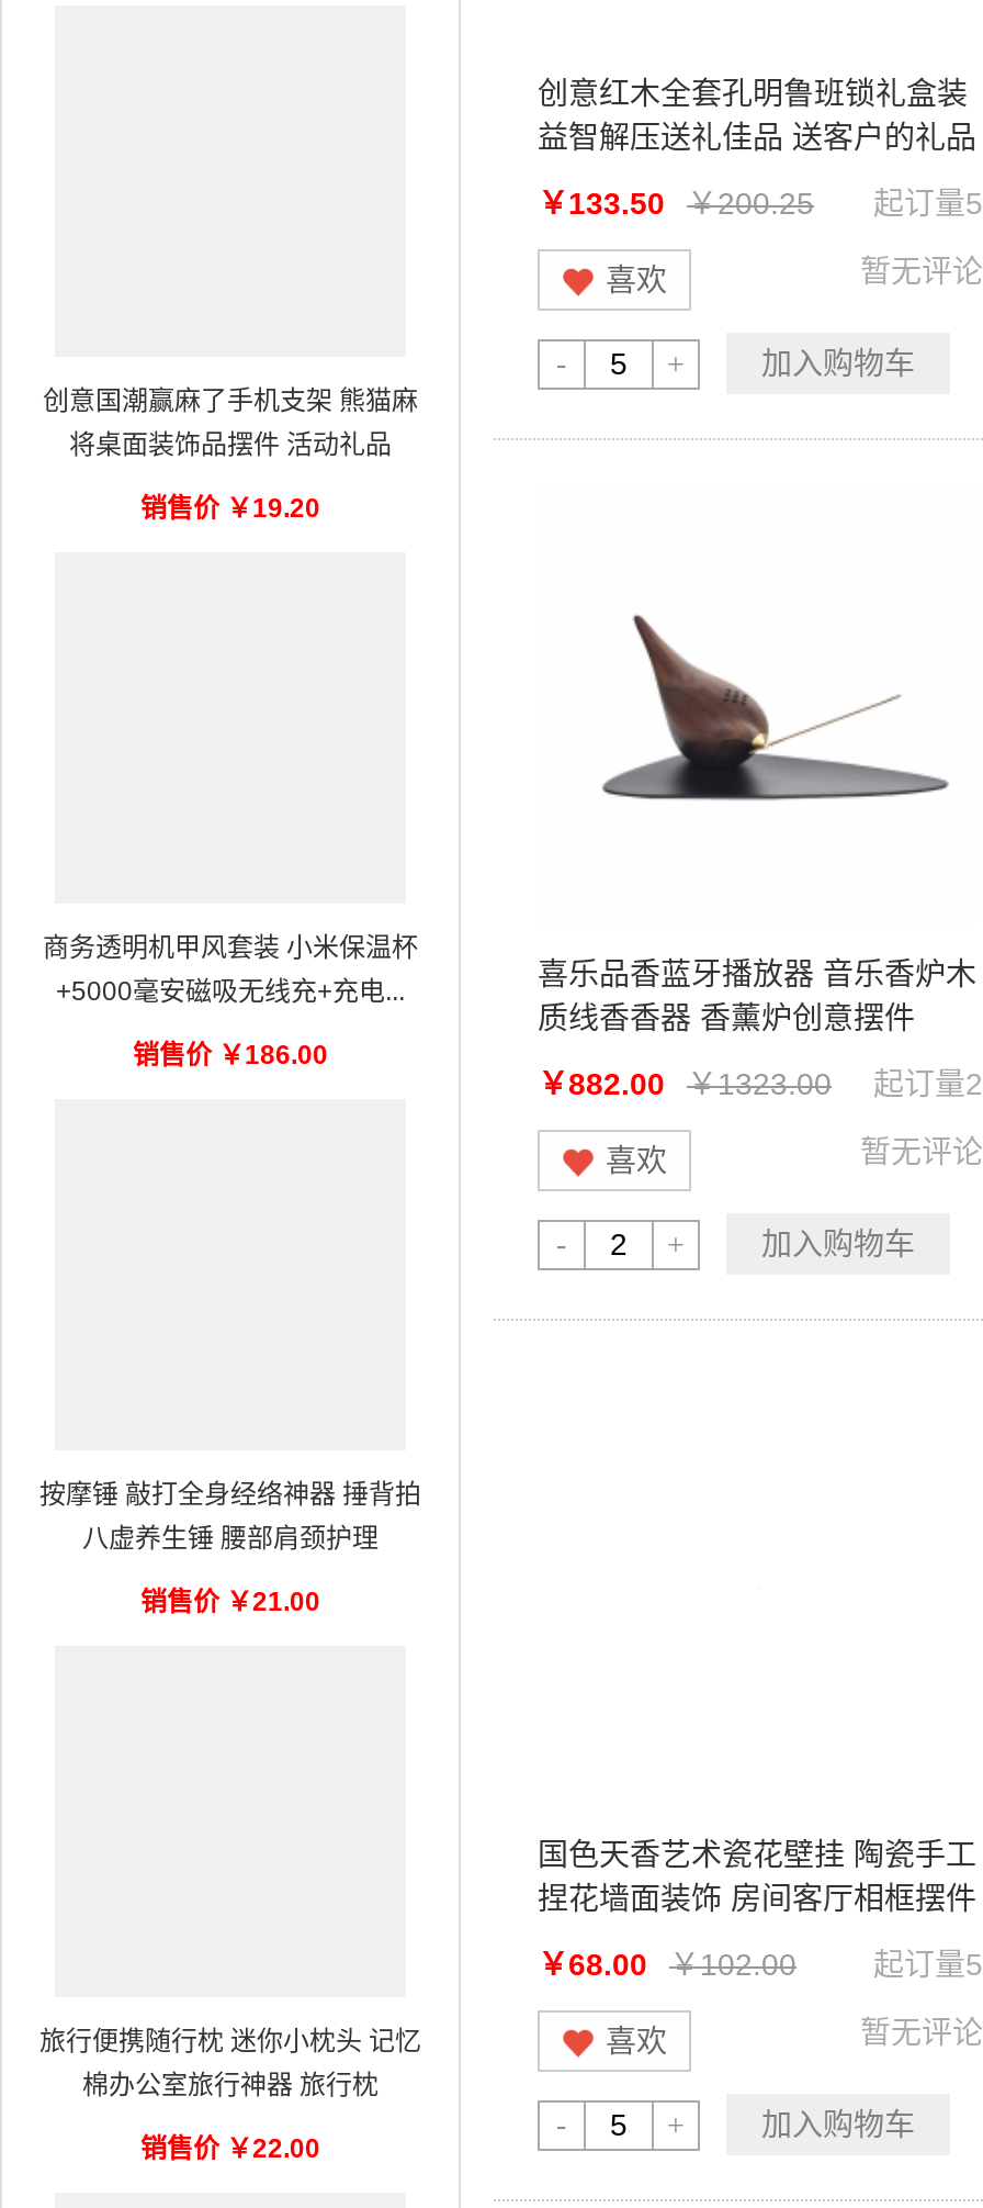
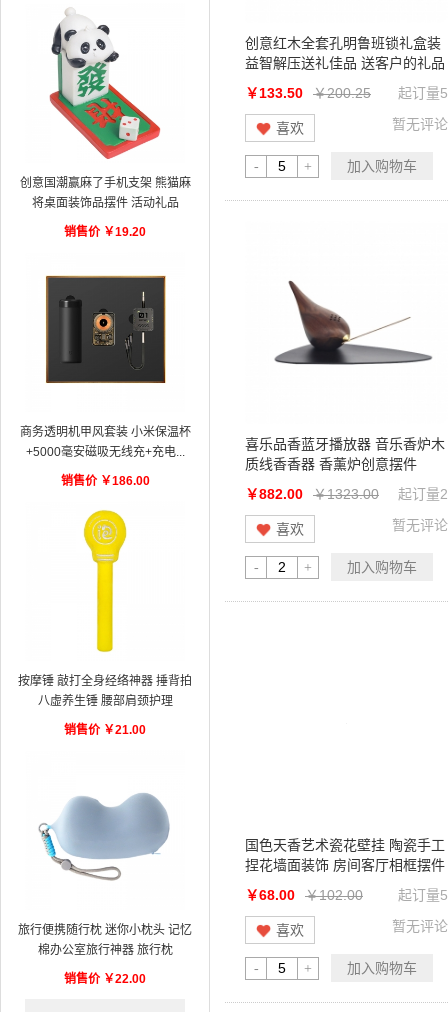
none -> [49,11,161,160] [image]
none -> [45,275,166,384] [image]
none -> [83,509,127,653] [image]
none -> [39,793,170,881] [image]

